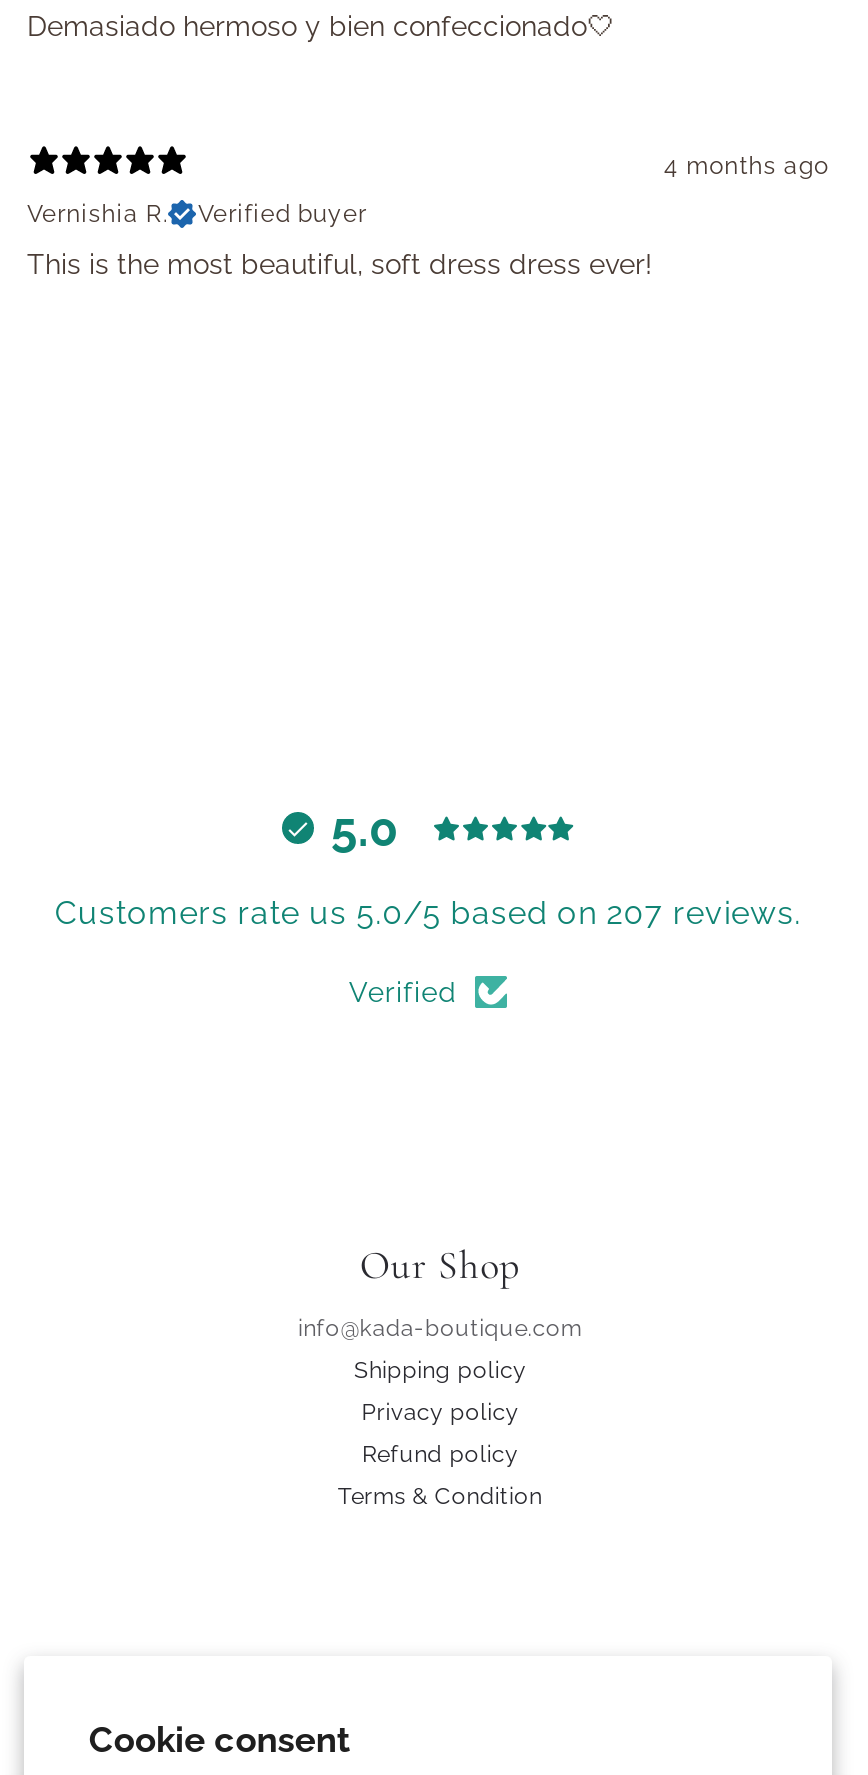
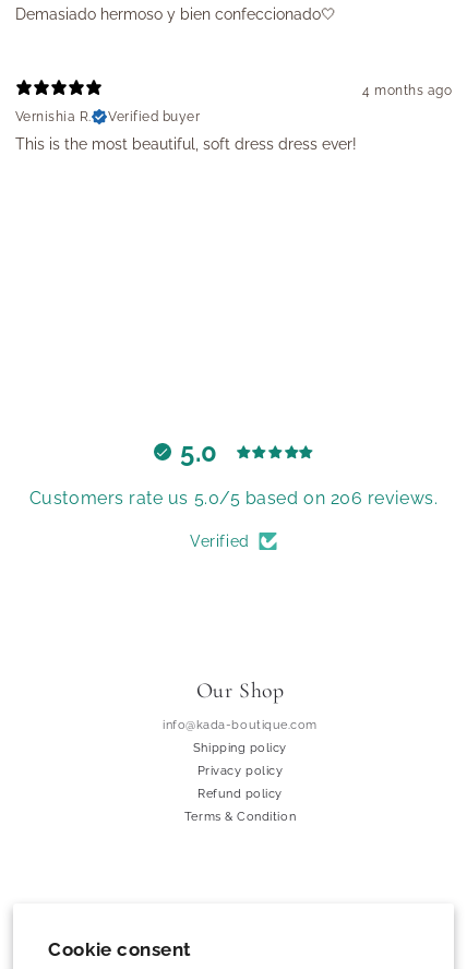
[55,895,801,933] Customers rate us 5.0/5 based on 207 reviews. -> [29,488,438,509] Customers rate us 5.0/5 based on 206 reviews.

